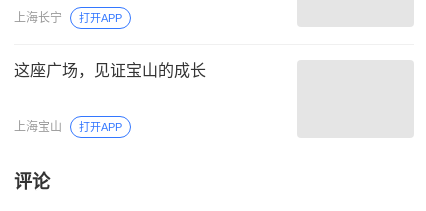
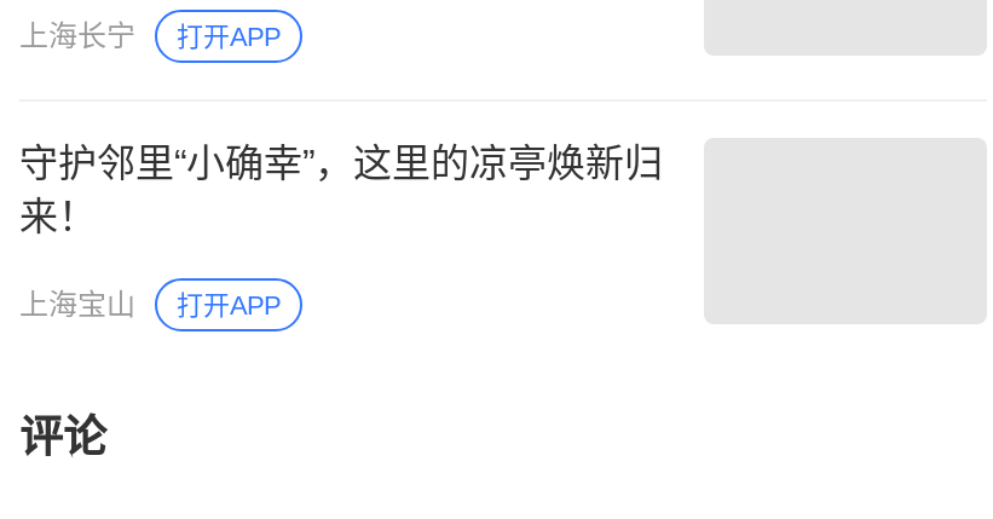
[14,62,206,79] 这座广场，见证宝山的成长 -> [19,142,663,237] 守护邻里“小确幸”，这里的凉亭焕新归 | 来！

